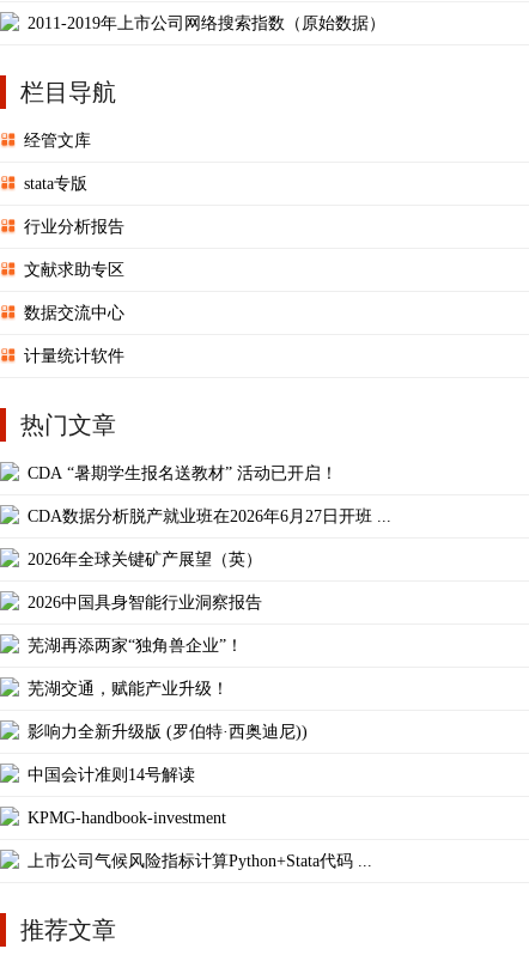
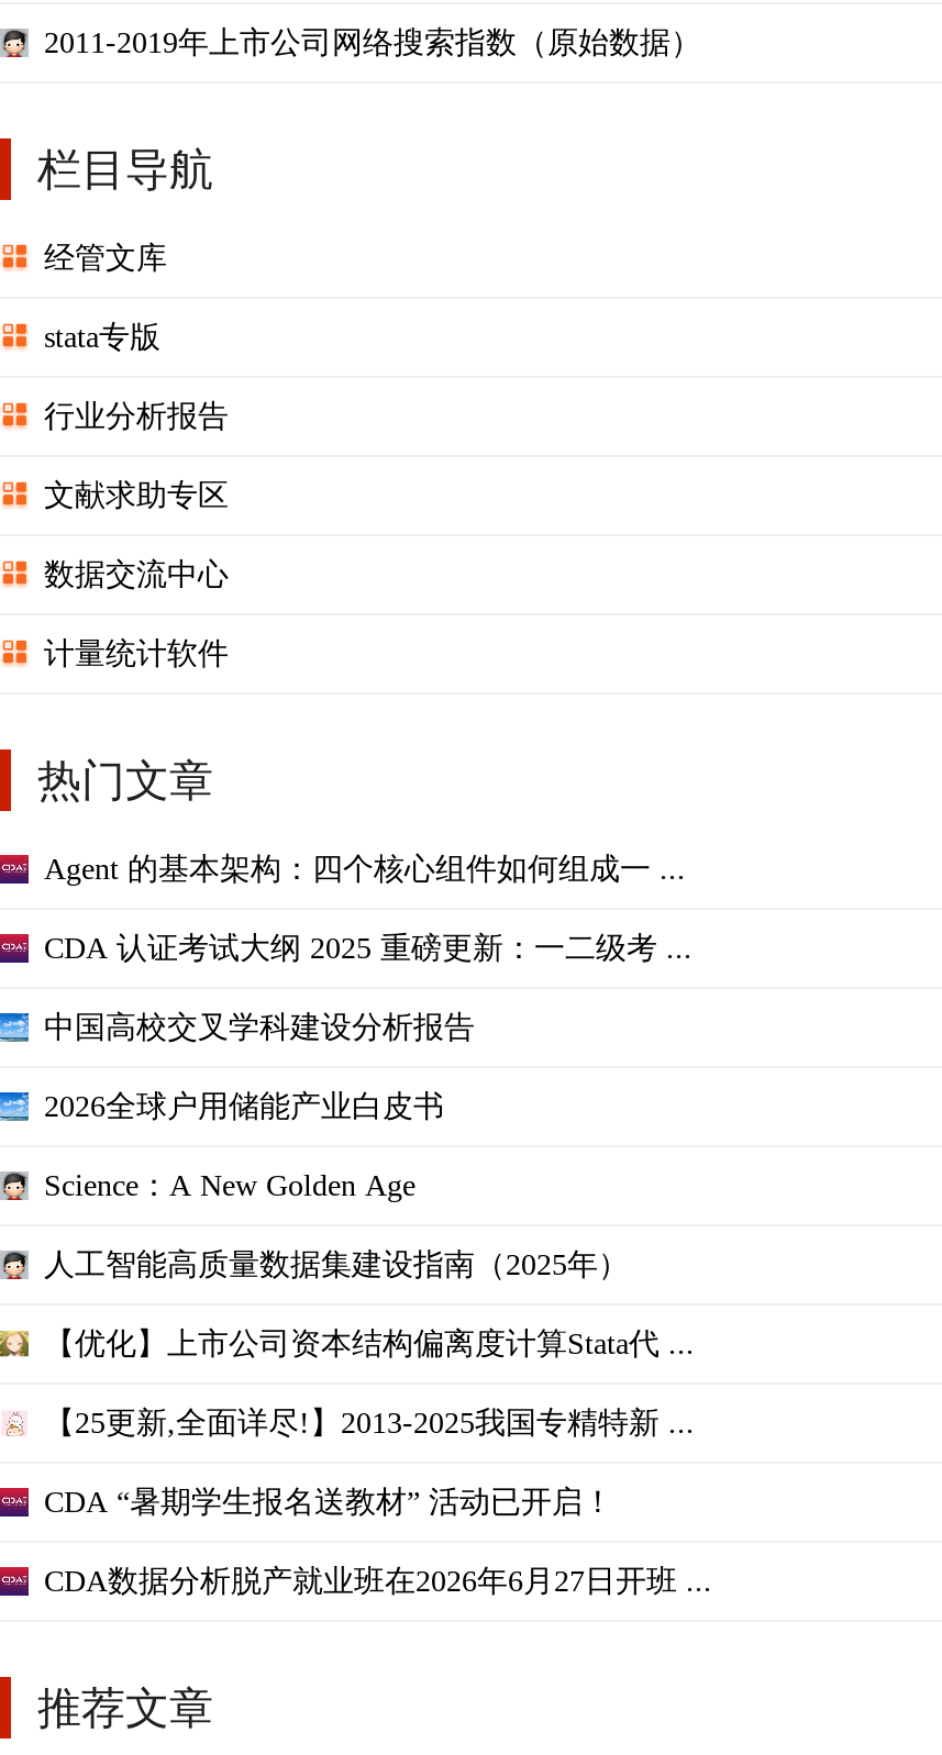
none -> [44,854,695,1440] Agent 的基本架构：四个核心组件如何组成一 ... | CDA 认证考试大纲 2025 重磅更新：一二级考 ... | 中国高校交叉学科建设分析报告 | 2026全球户用储能产业白皮书 | Science：A New Golden Age | 人工智能高质量数据集建设指南（2025年） | 【优化】上市公司资本结构偏离度计算Stata代 ... | 【25更新,全面详尽!】2013-2025我国专精特新 ...
moved [28,465,391,526] -> [44,1487,712,1599]: CDA “暑期学生报名送教材” 活动已开启！ | CDA数据分析脱产就业班在2026年6月27日开班 ...
[28,551,372,871] 2026年全球关键矿产展望（英） | 2026中国具身智能行业洞察报告 | 芜湖再添两家“独角兽企业”！ | 芜湖交通，赋能产业升级！ | 影响力全新升级版 (罗伯特·西奥迪尼)) | 中国会计准则14号解读 | KPMG-handbook-investment | 上市公司气候风险指标计算Python+Stata代码 ... -> none

